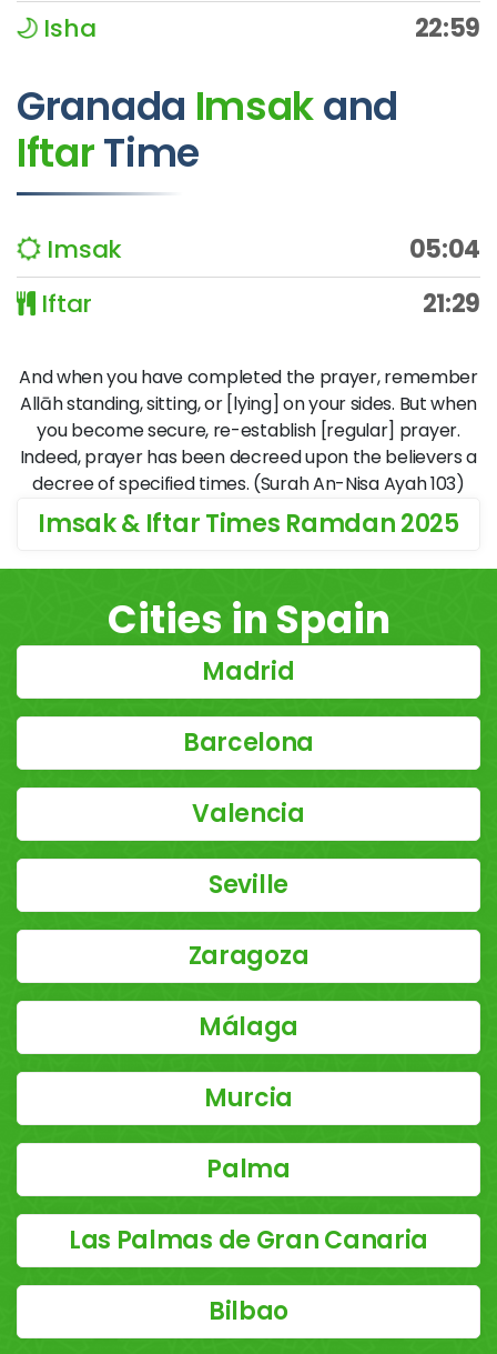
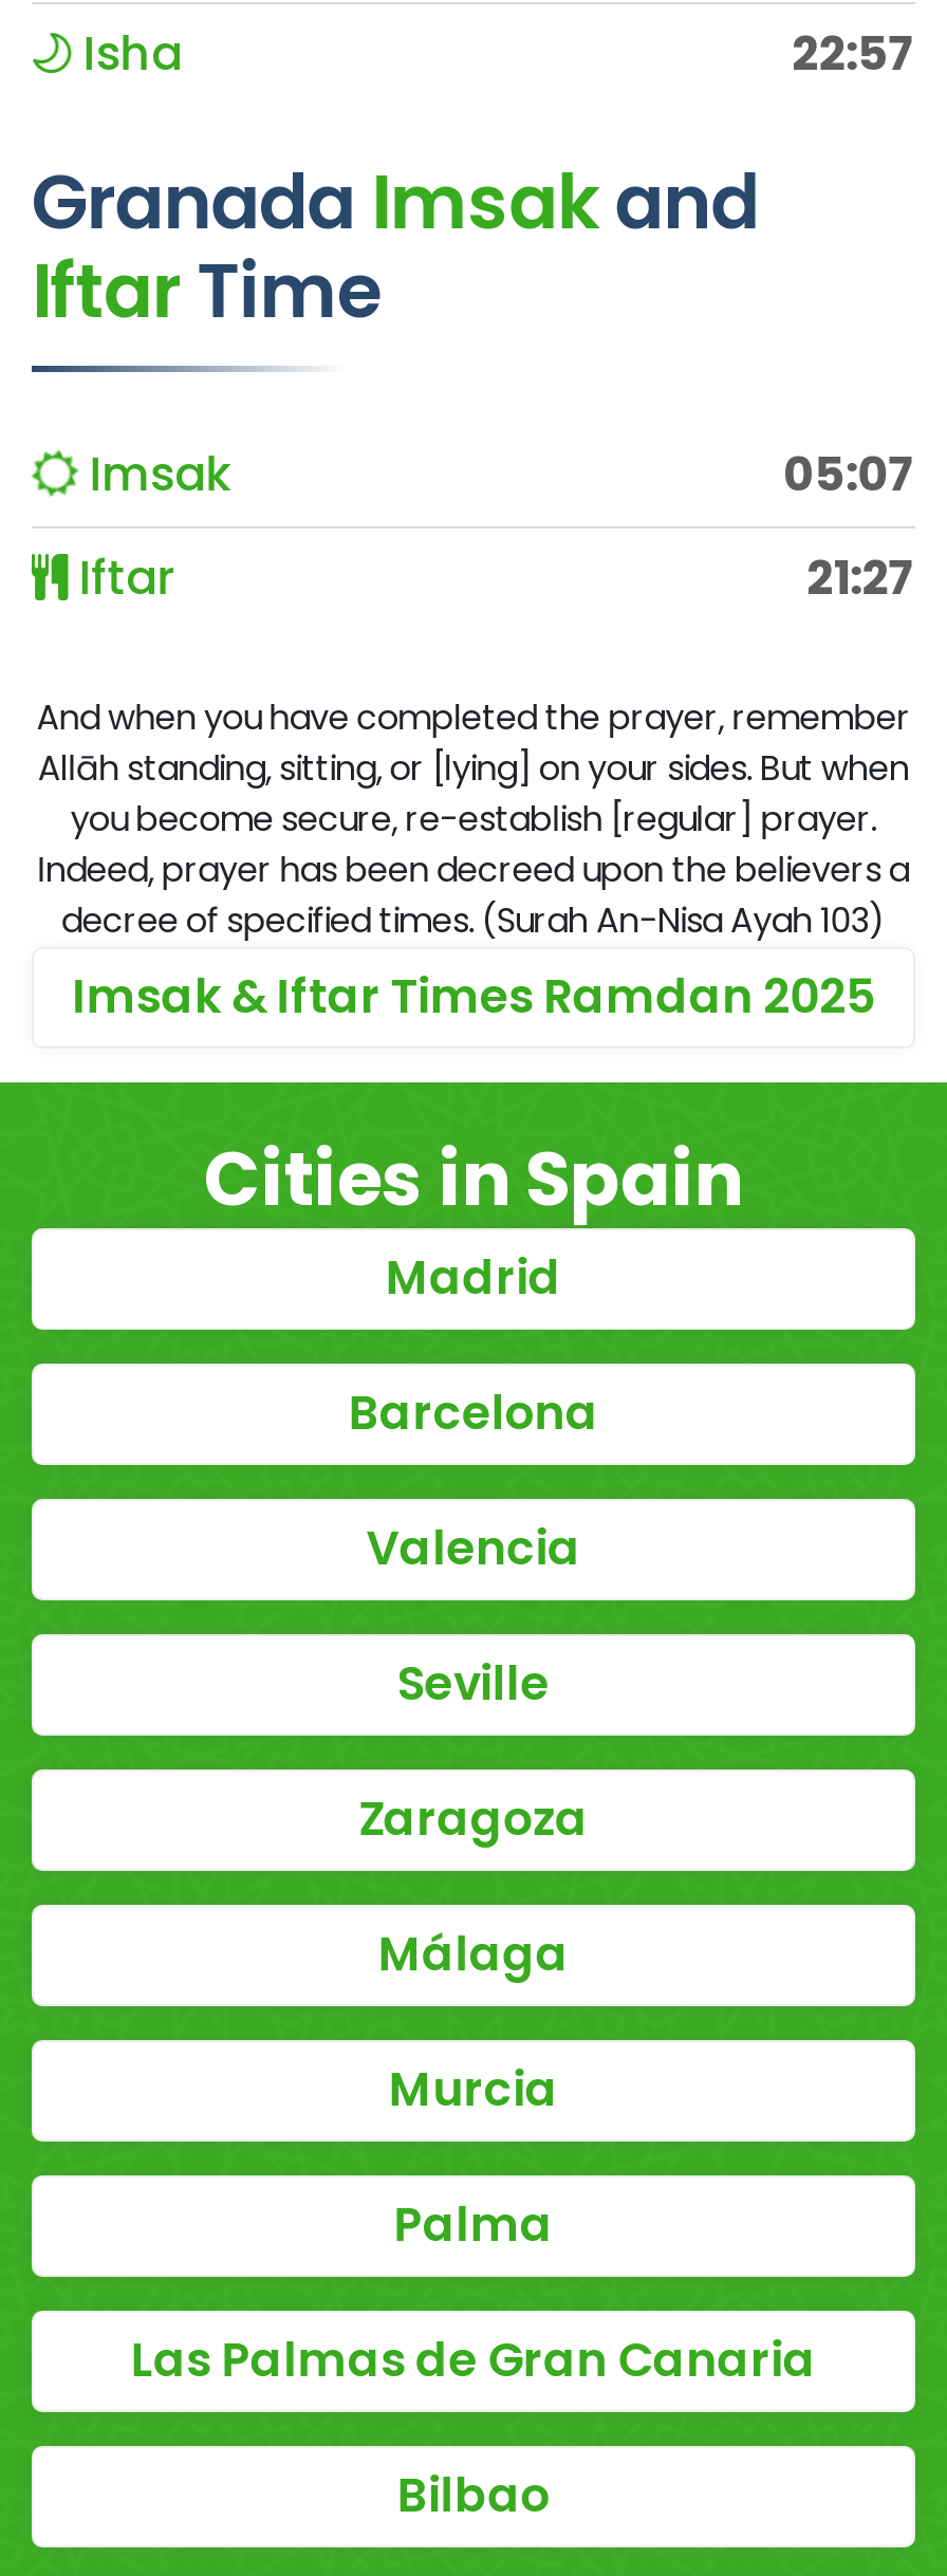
[414,11,480,46] 22:59 -> [792,21,915,87] 22:57
[409,232,480,267] 05:04 -> [783,442,915,507] 05:07
[422,287,480,321] 21:29 -> [806,545,915,611] 21:27

